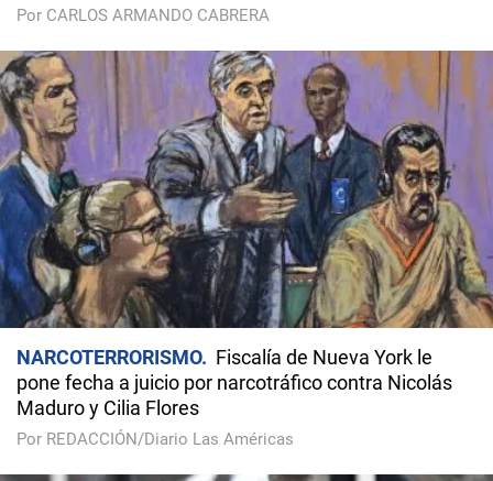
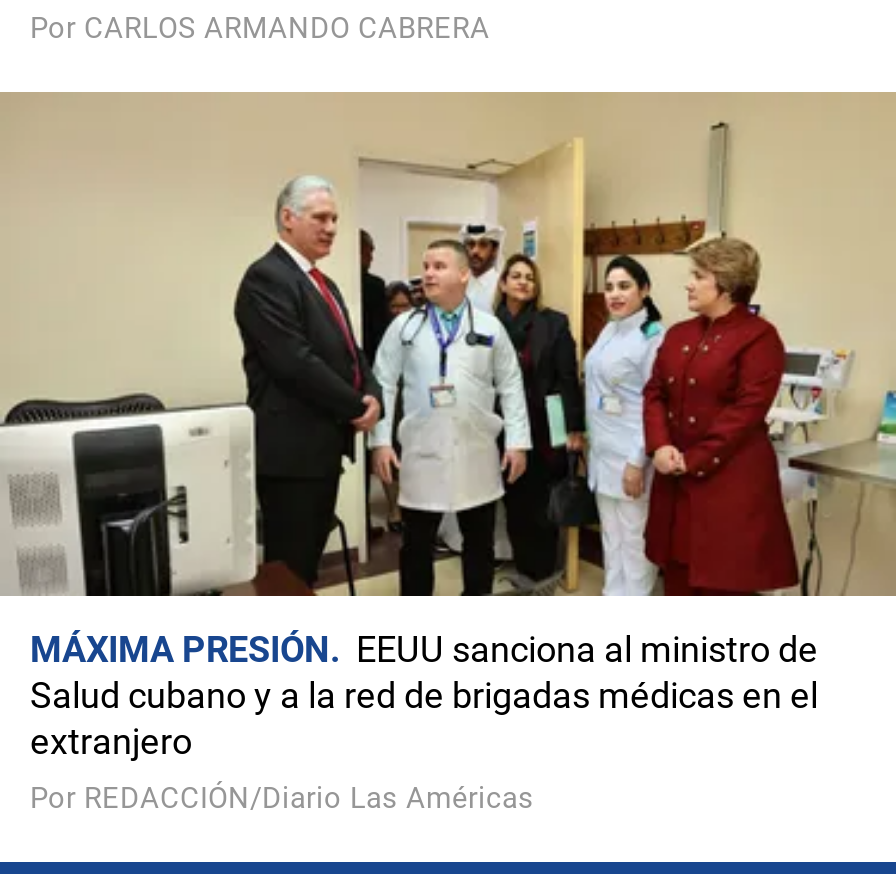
[3,50,490,419] [image] | NARCOTERRORISMO | Fiscalía de Nueva York le | pone fecha a juicio por narcotráfico contra Nicolás | Maduro y Cilia Flores -> [6,92,890,762] [image] | MÁXIMA PRESIÓN | EEUU sanciona al ministro de | Salud cubano y a la red de brigadas médicas en el | extranjero

